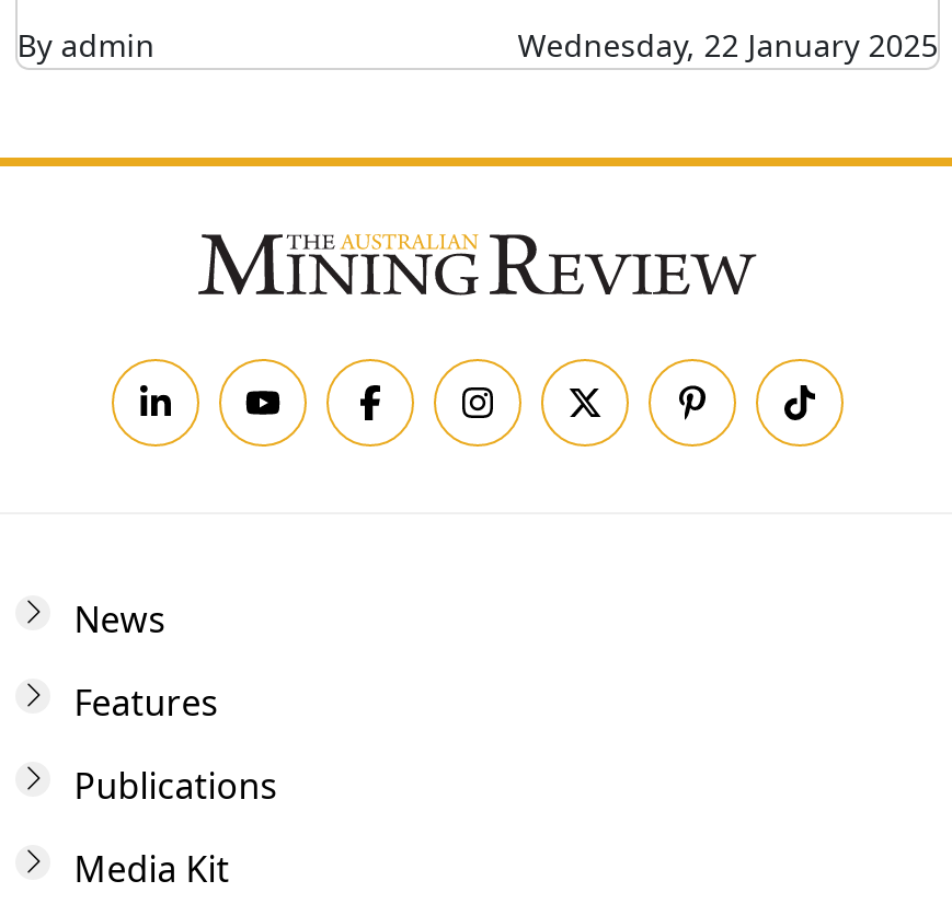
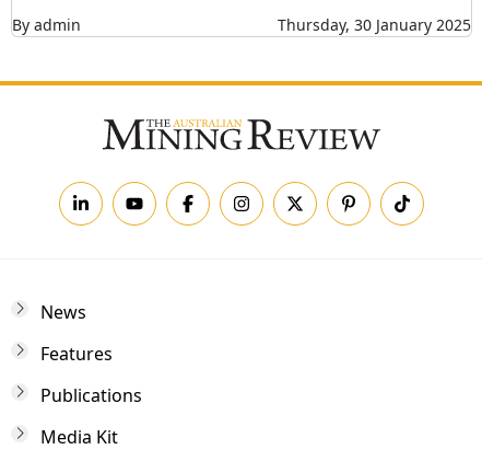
[518,24,938,66] Wednesday, 22 January 2025 -> [278,14,471,35] Thursday, 30 January 2025

